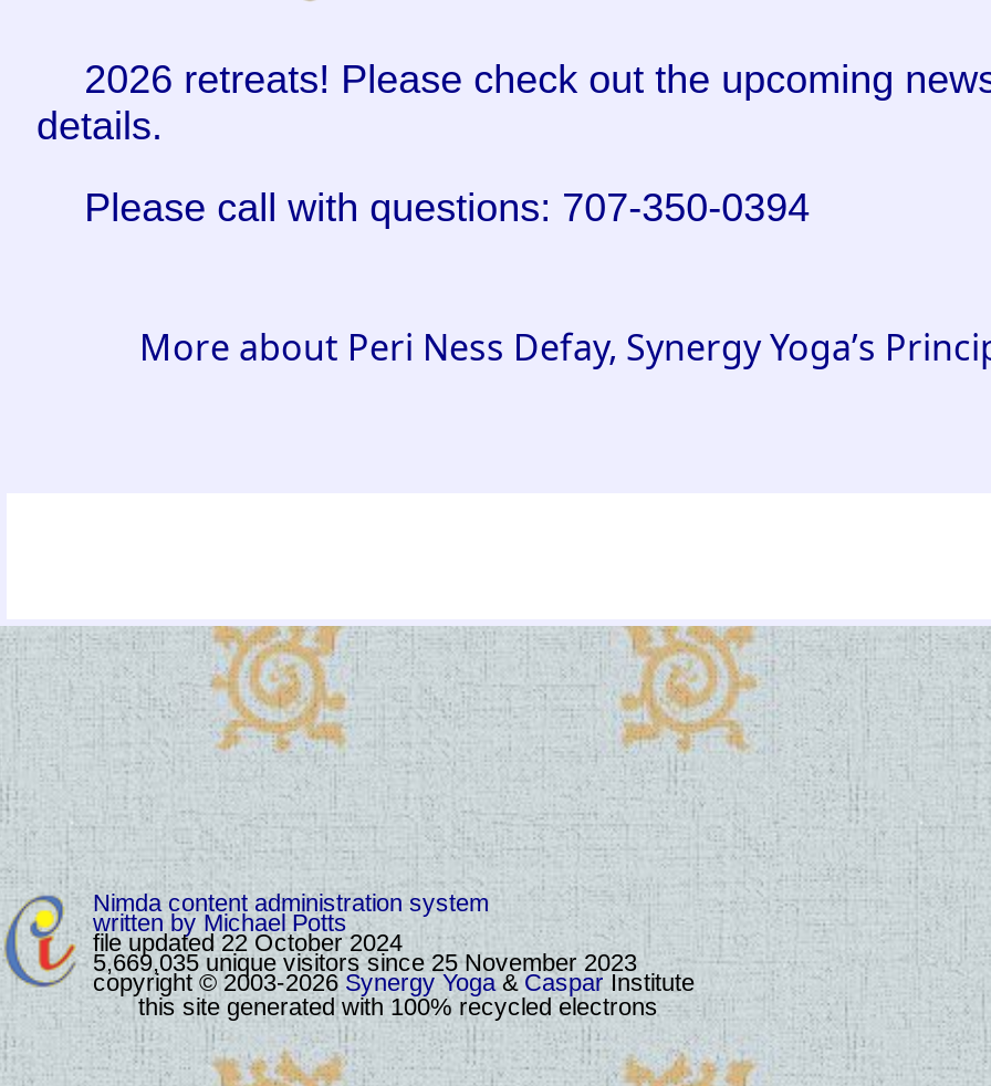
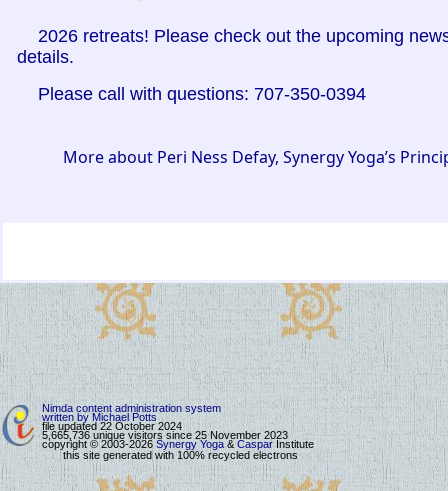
[93,949,637,975] 5,669,035 unique visitors since 25 November 2023 -> [42,429,288,441] 5,665,736 unique visitors since 25 November 2023

